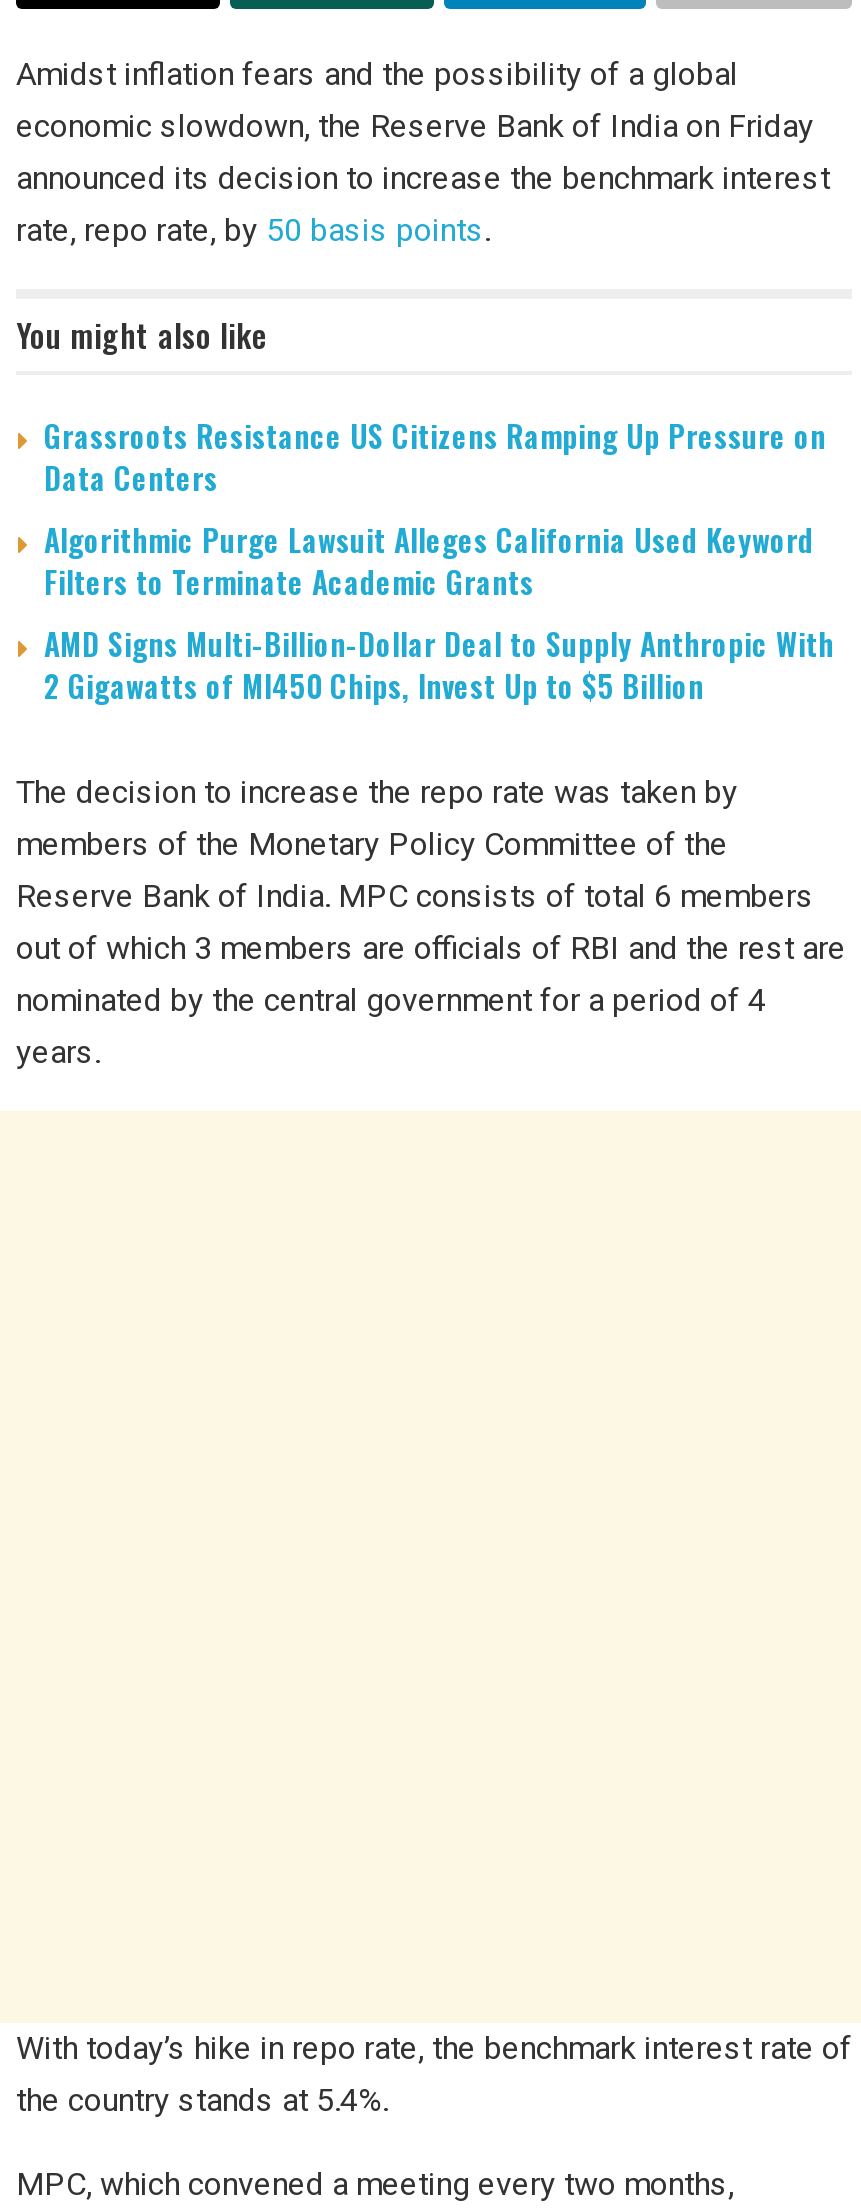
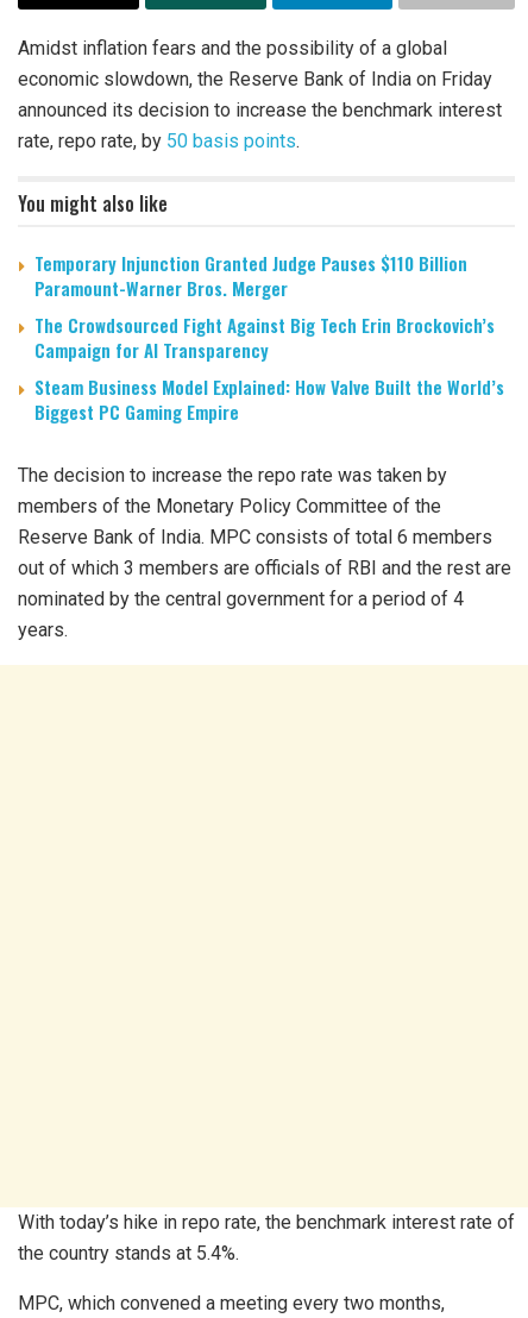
[44,412,834,706] Grassroots Resistance US Citizens Ramping Up Pressure on | Data Centers | Algorithmic Purge Lawsuit Alleges California Used Keyword | Filters to Terminate Academic Grants | AMD Signs Multi-Billion-Dollar Deal to Supply Anthropic With | 2 Gigawatts of MI450 Chips, Invest Up to $5 Billion -> [34,249,504,424] Temporary Injunction Granted Judge Pauses $110 Billion | Paramount-Warner Bros. Merger | The Crowdsourced Fight Against Big Tech Erin Brockovich’s | Campaign for AI Transparency | Steam Business Model Explained: How Valve Built the World’s | Biggest PC Gaming Empire

